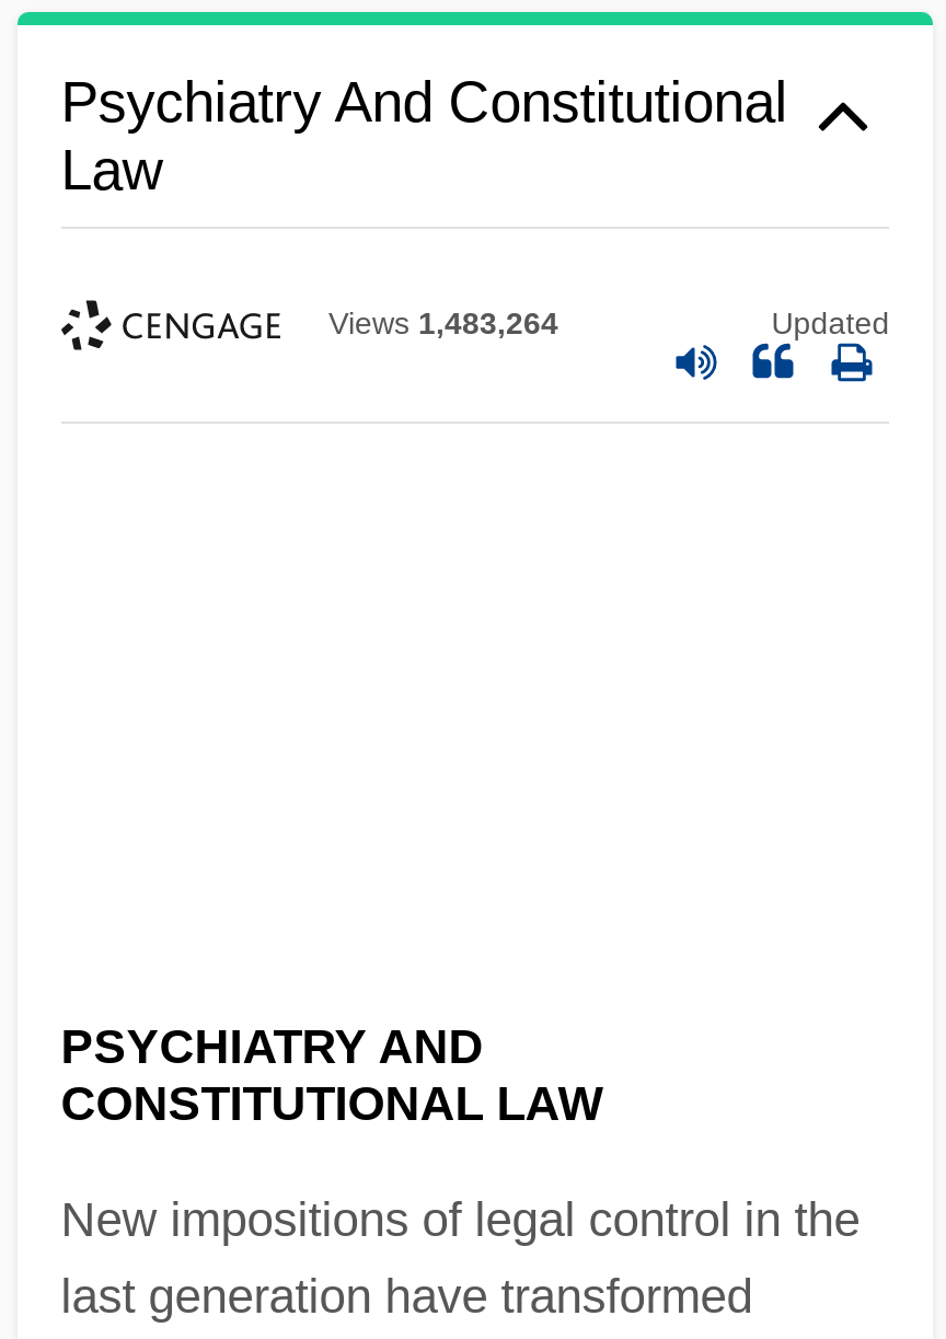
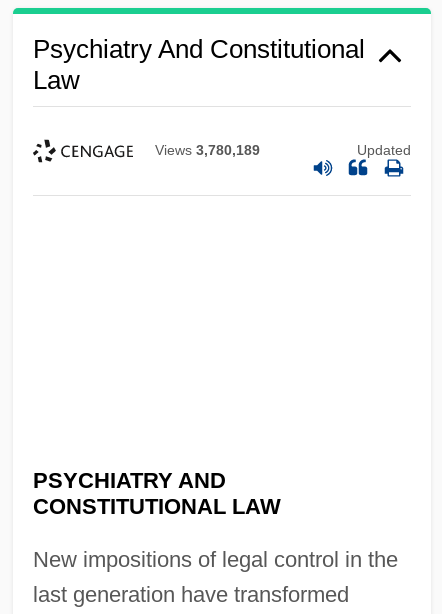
[328,307,558,342] Views 1,483,264 -> [155,142,260,158] Views 3,780,189

